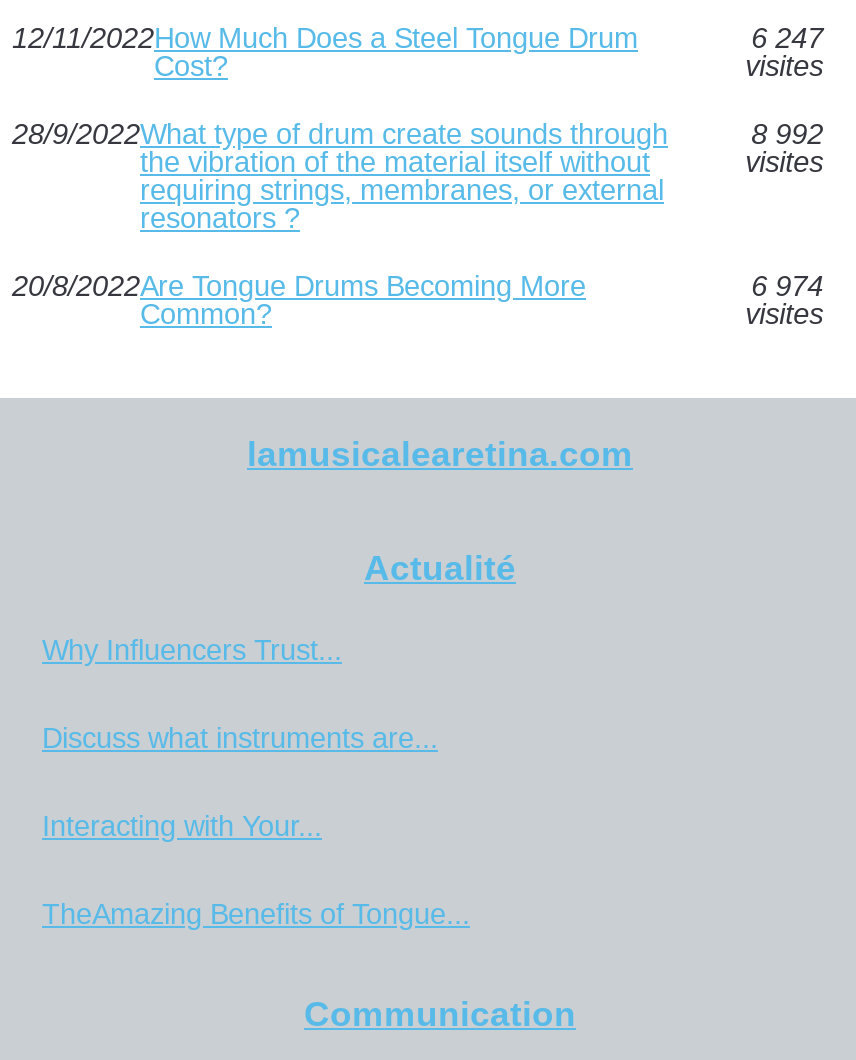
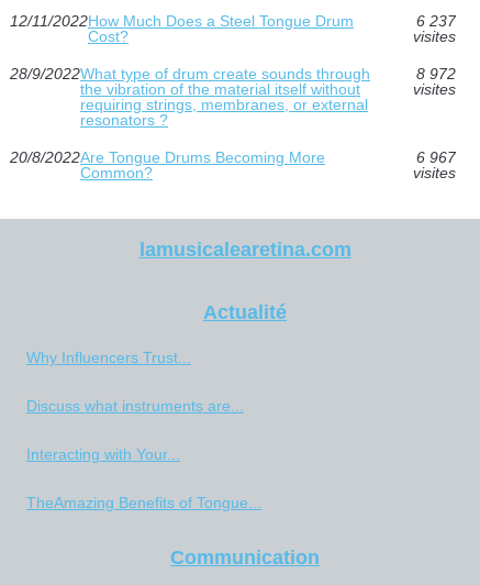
[751,23,823,55] 6 247 -> [416,12,455,30] 6 237
[751,119,823,151] 8 992 -> [416,65,455,83] 8 972
[751,271,823,303] 6 974 -> [416,149,455,166] 6 967

